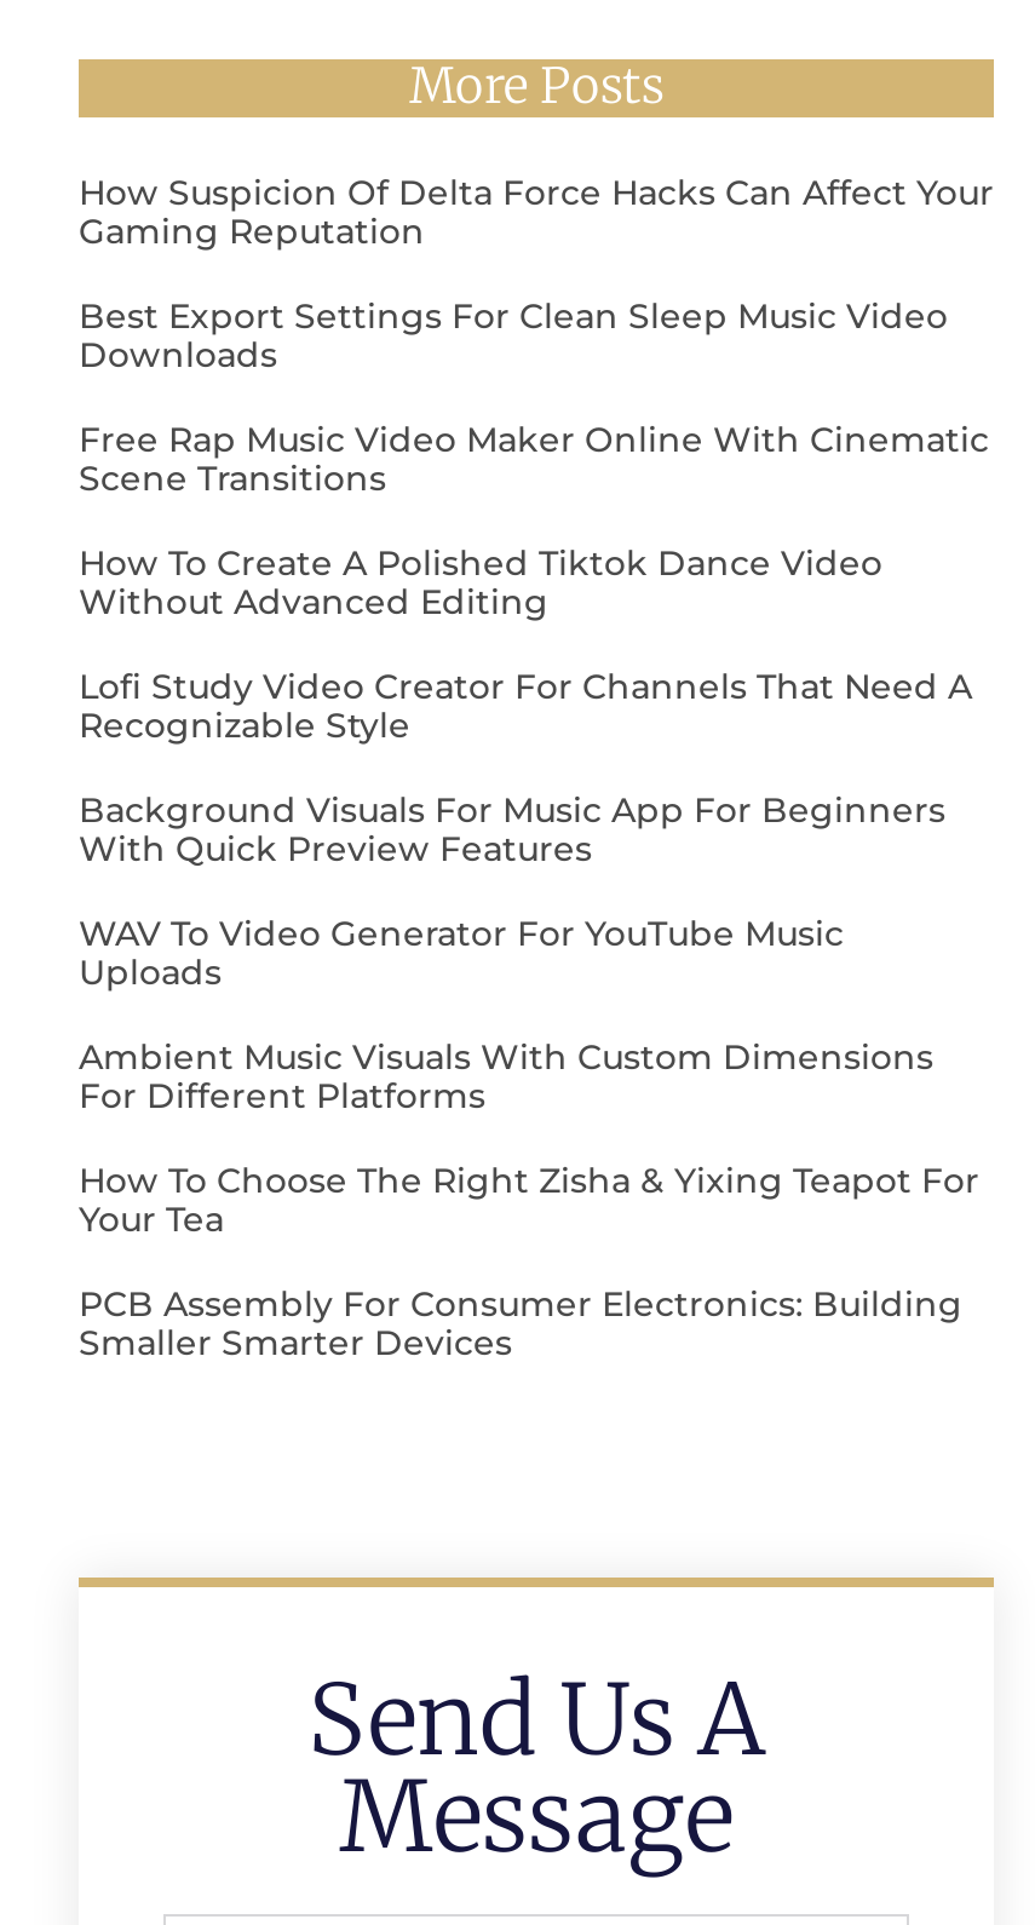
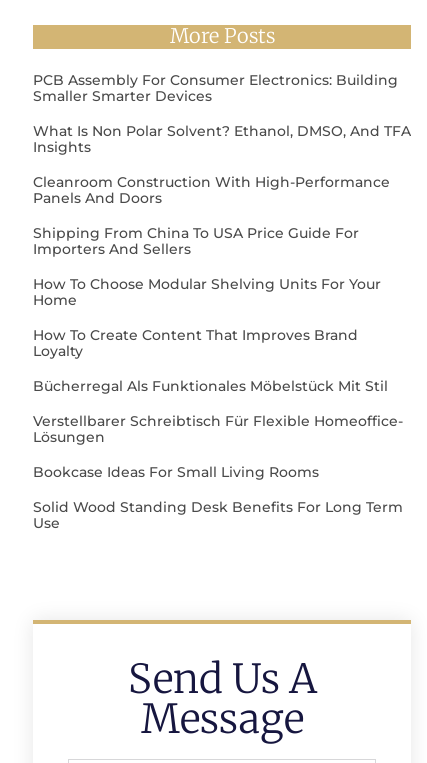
[79,172,994,1242] How Suspicion Of Delta Force Hacks Can Affect Your | Gaming Reputation | Best Export Settings For Clean Sleep Music Video | Downloads | Free Rap Music Video Maker Online With Cinematic | Scene Transitions | How To Create A Polished Tiktok Dance Video | Without Advanced Editing | Lofi Study Video Creator For Channels That Need A | Recognizable Style | Background Visuals For Music App For Beginners | With Quick Preview Features | WAV To Video Generator For YouTube Music | Uploads | Ambient Music Visuals With Custom Dimensions | For Different Platforms | How To Choose The Right Zisha & Yixing Teapot For | Your Tea -> none
moved [79,1283,962,1365] -> [33,71,398,105]: PCB Assembly For Consumer Electronics: Building | Smaller Smarter Devices
none -> [33,122,411,532] What Is Non Polar Solvent? Ethanol, DMSO, And TFA | Insights | Cleanroom Construction With High-Performance | Panels And Doors | Shipping From China To USA Price Guide For | Importers And Sellers | How To Choose Modular Shelving Units For Your | Home | How To Create Content That Improves Brand | Loyalty | Bücherregal Als Funktionales Möbelstück Mit Stil | Verstellbarer Schreibtisch Für Flexible Homeoffice- | Lösungen | Bookcase Ideas For Small Living Rooms | Solid Wood Standing Desk Benefits For Long Term | Use

